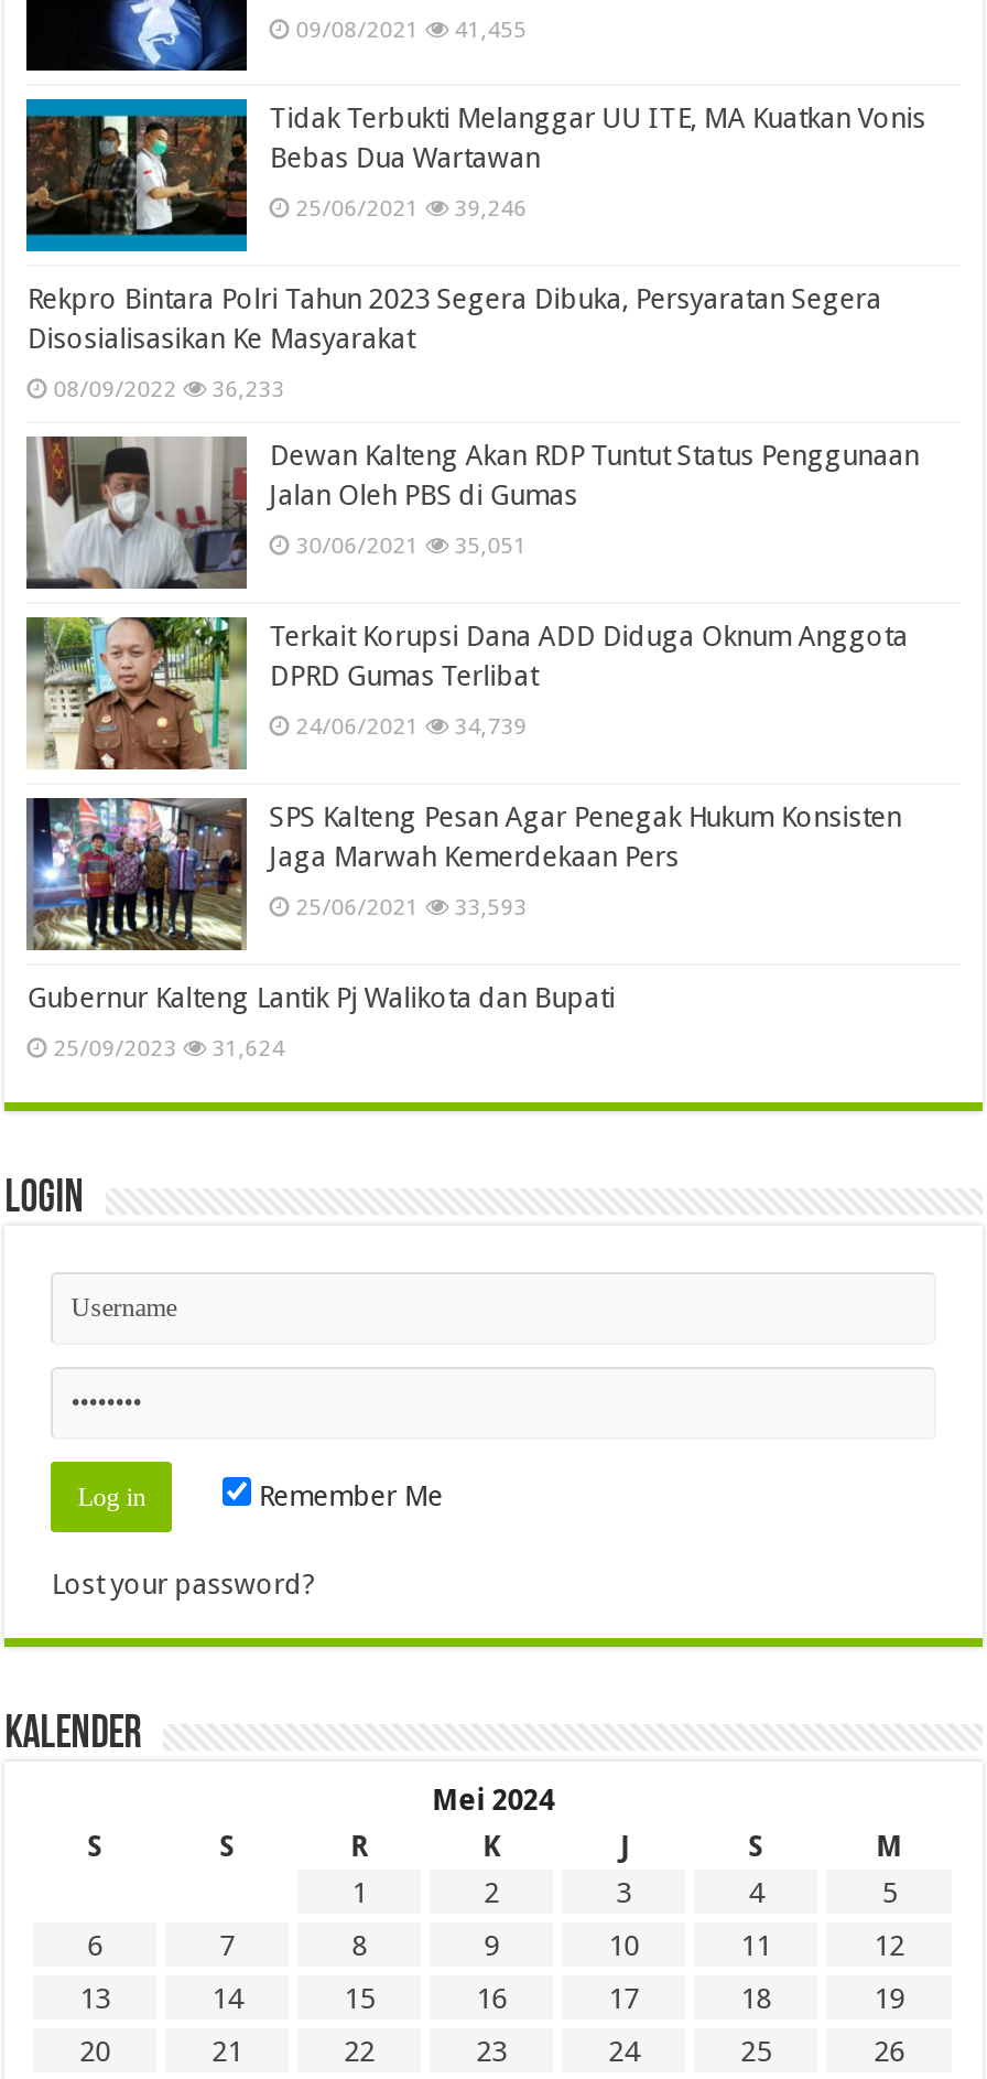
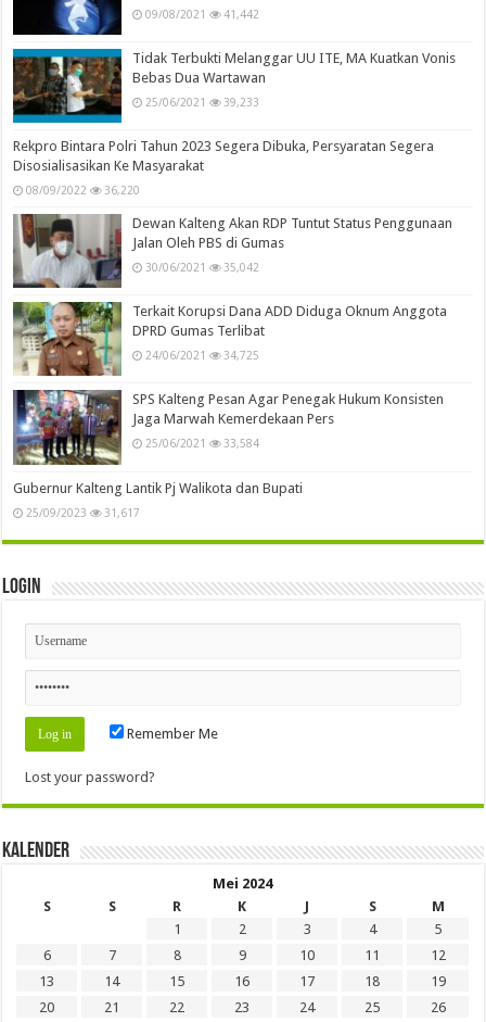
[296,15,527,41] 09/08/2021 41,455 -> [146,7,259,20] 09/08/2021 41,442
[296,195,527,222] 25/06/2021 39,246 -> [146,96,259,109] 25/06/2021 39,233
[53,376,285,402] 08/09/2022 36,233 -> [26,184,140,197] 08/09/2022 36,220
[296,532,527,559] 30/06/2021 35,051 -> [146,261,259,274] 30/06/2021 35,042
[296,713,527,739] 24/06/2021 34,739 -> [146,349,259,362] 24/06/2021 34,725
[296,893,527,919] 25/06/2021 33,593 -> [146,437,259,450] 25/06/2021 33,584
[53,1034,285,1060] 25/09/2023 31,624 -> [26,506,140,519] 25/09/2023 31,617

